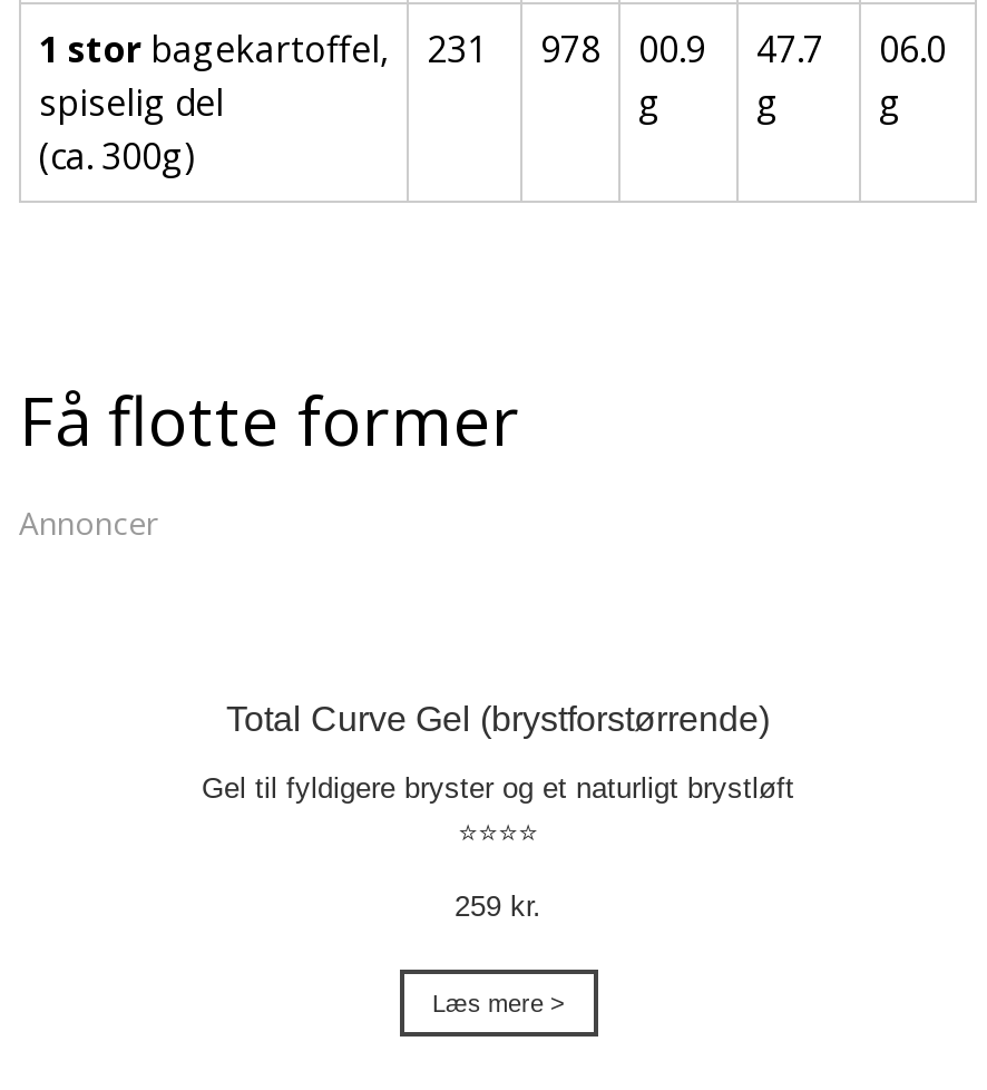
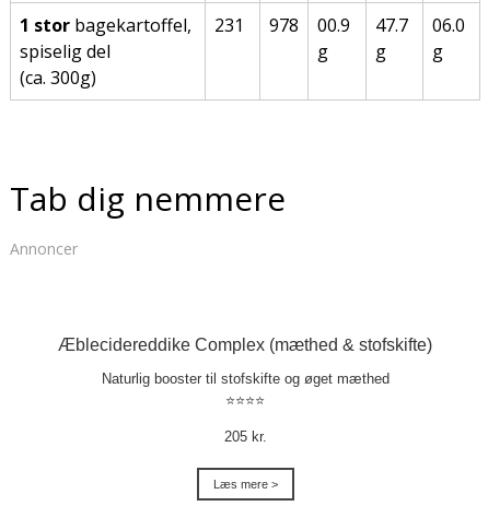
[19,374,520,465] Få flotte former -> [10,176,286,221] Tab dig nemmere
[226,699,770,737] Total Curve Gel (brystforstørrende) -> [58,335,432,354] Æblecidereddike Complex (mæthed & stofskifte)
[202,771,794,804] Gel til fyldigere bryster og et naturligt brystløft -> [101,370,389,387] Naturlig booster til stofskifte og øget mæthed
[455,889,541,922] 259 kr. -> [224,428,266,444] 205 kr.

